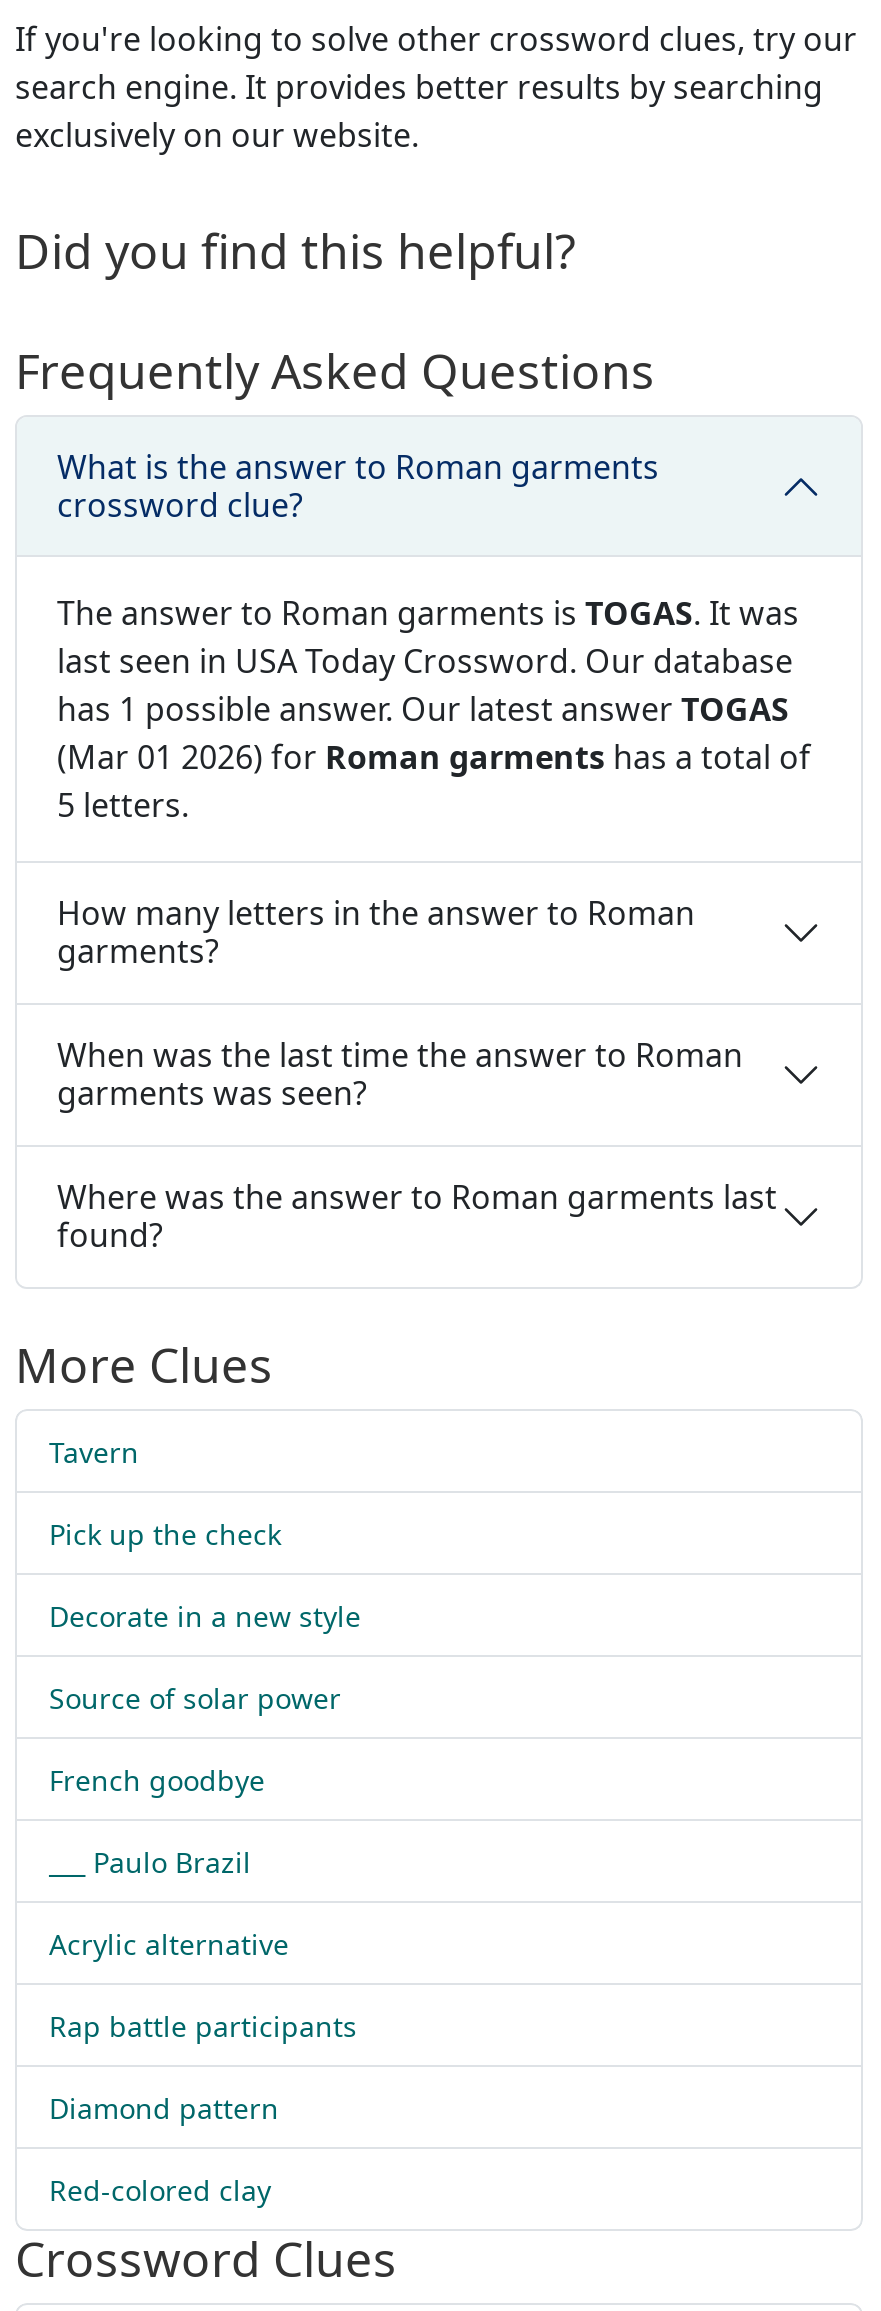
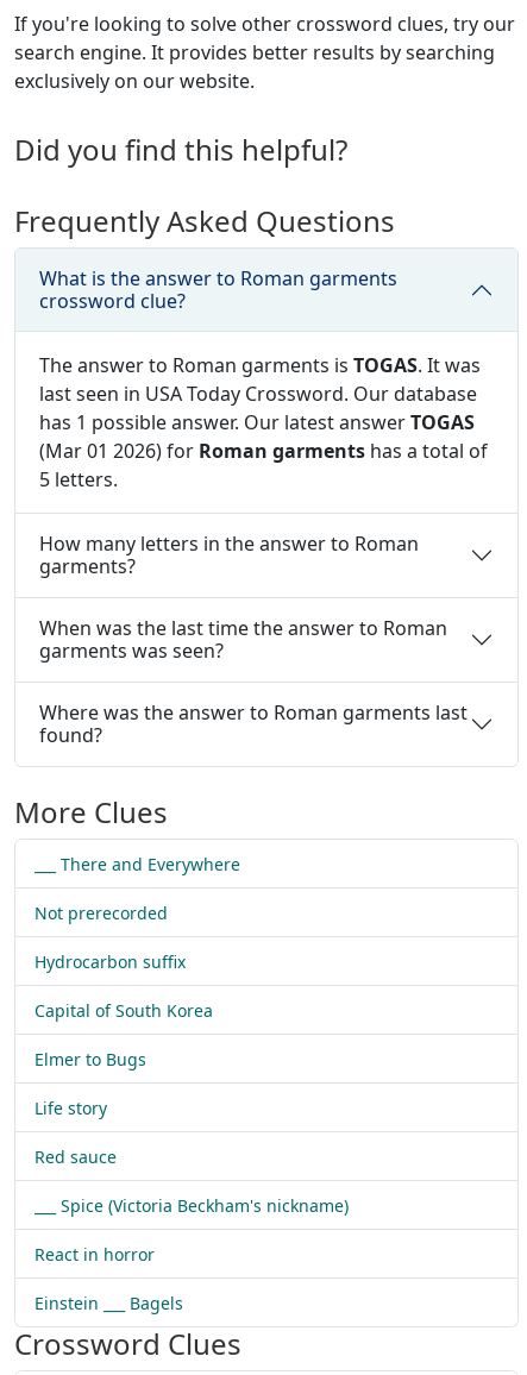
[49,1433,139,1471] Tavern -> [34,853,240,875] ___ There and Everywhere
[49,1515,281,1553] Pick up the check -> [34,902,168,924] Not prerecorded
[49,1597,361,1635] Decorate in a new style -> [34,950,186,973] Hydrocarbon suffix
[49,1679,341,1717] Source of solar power -> [34,999,213,1022] Capital of South Korea
[49,1761,265,1799] French goodbye -> [34,1048,146,1071] Elmer to Bugs
[49,1843,251,1881] ___ Paulo Brazil -> [34,1097,107,1119] Life story
[49,1925,289,1963] Acrylic alternative -> [34,1145,117,1168] Red sauce
[49,2007,357,2045] Rap battle participants -> [34,1194,349,1217] ___ Spice (Victoria Beckham's nickname)
[49,2089,279,2127] Diamond pattern -> [34,1243,155,1266] React in horror
[49,2171,271,2209] Red-colored clay -> [34,1292,183,1314] Einstein ___ Bagels

